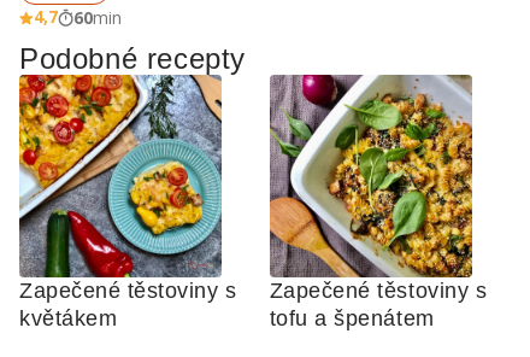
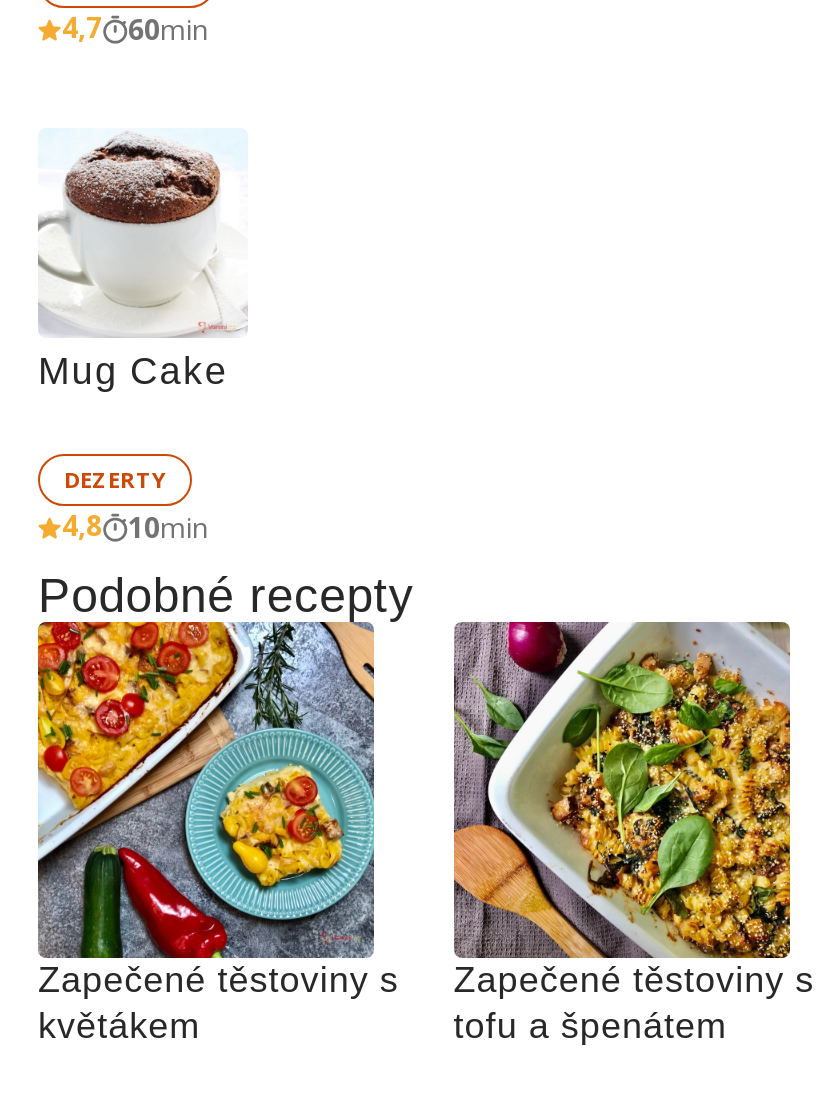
none -> [36,130,248,546] [image] | Mug Cake | DEZERTY | 4,8 | 10min

